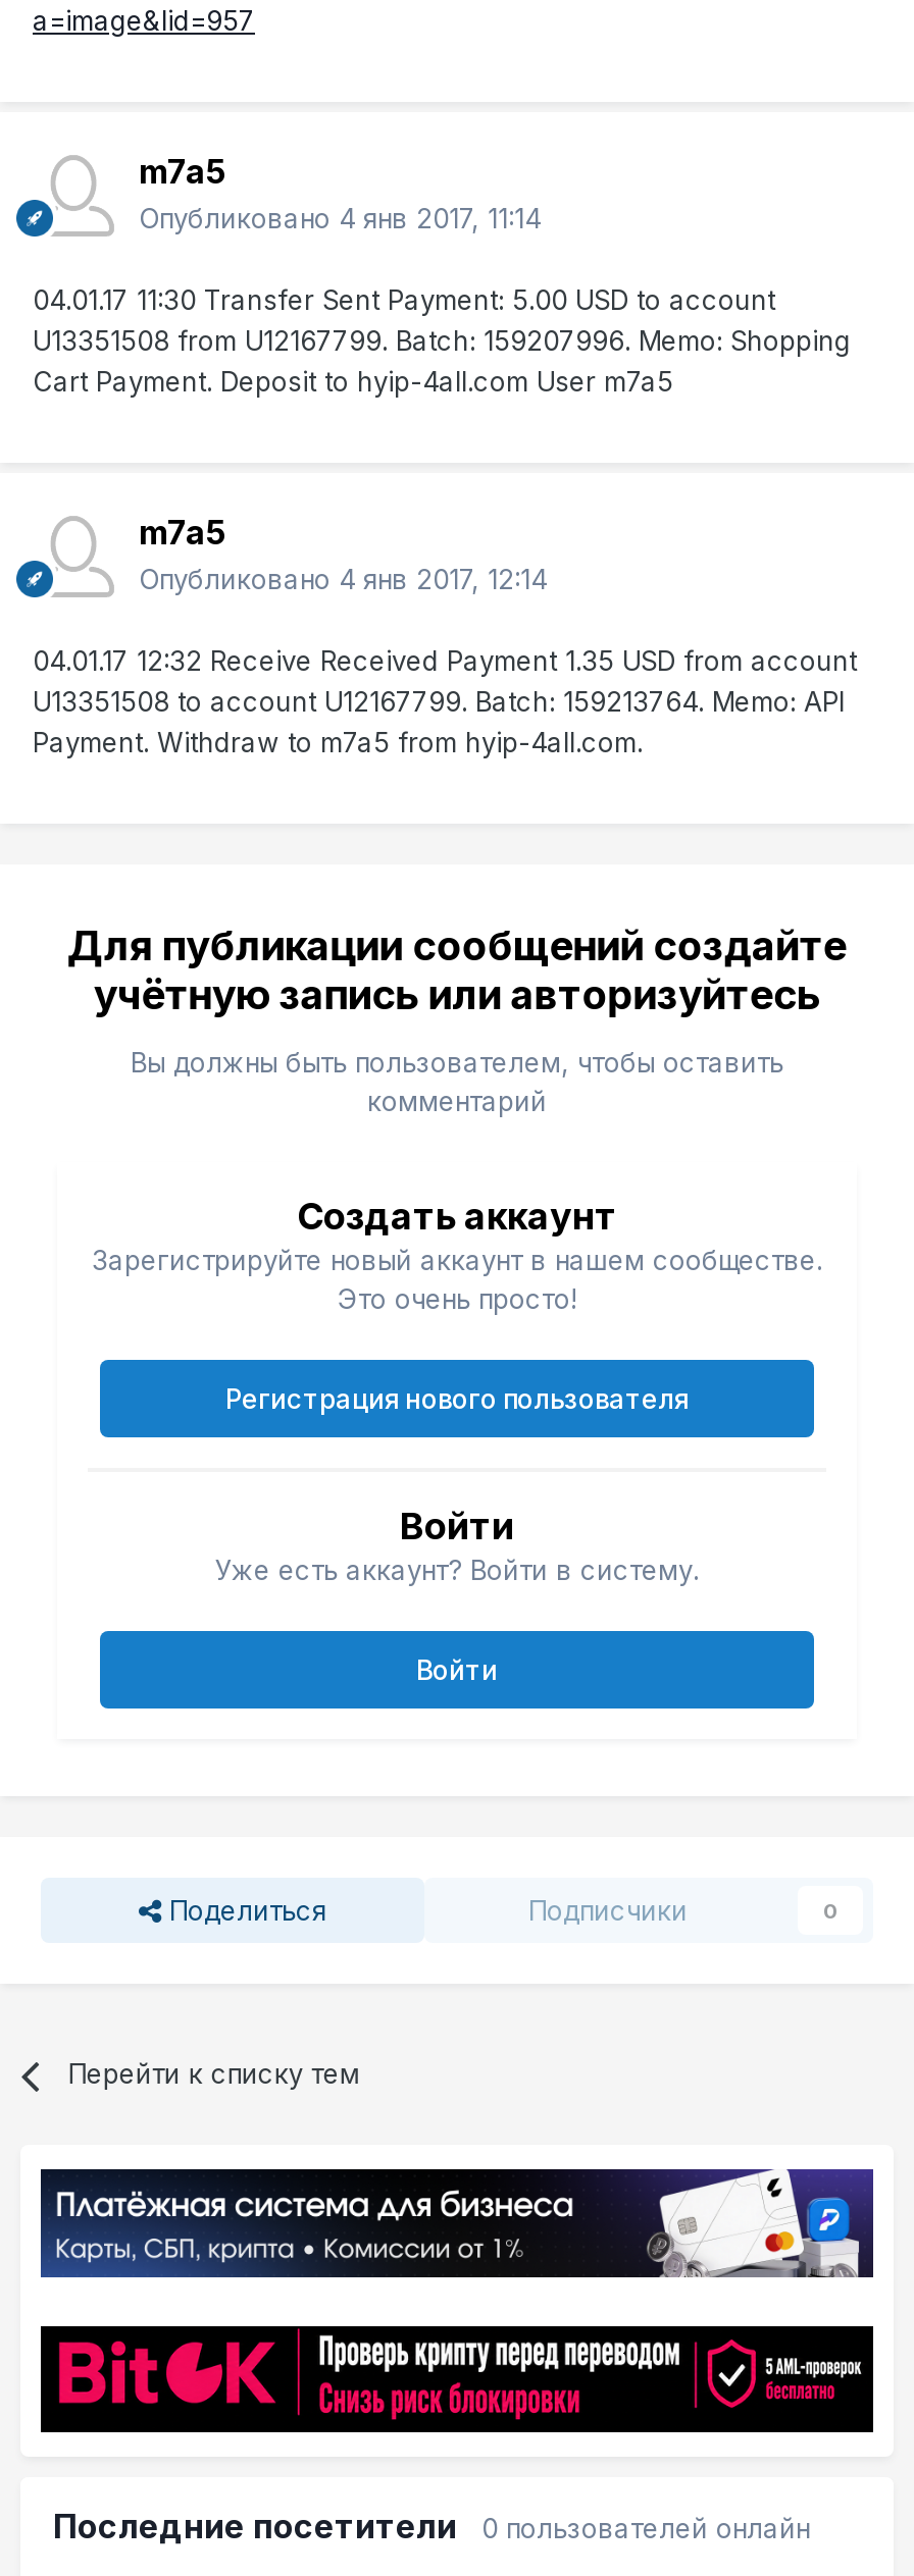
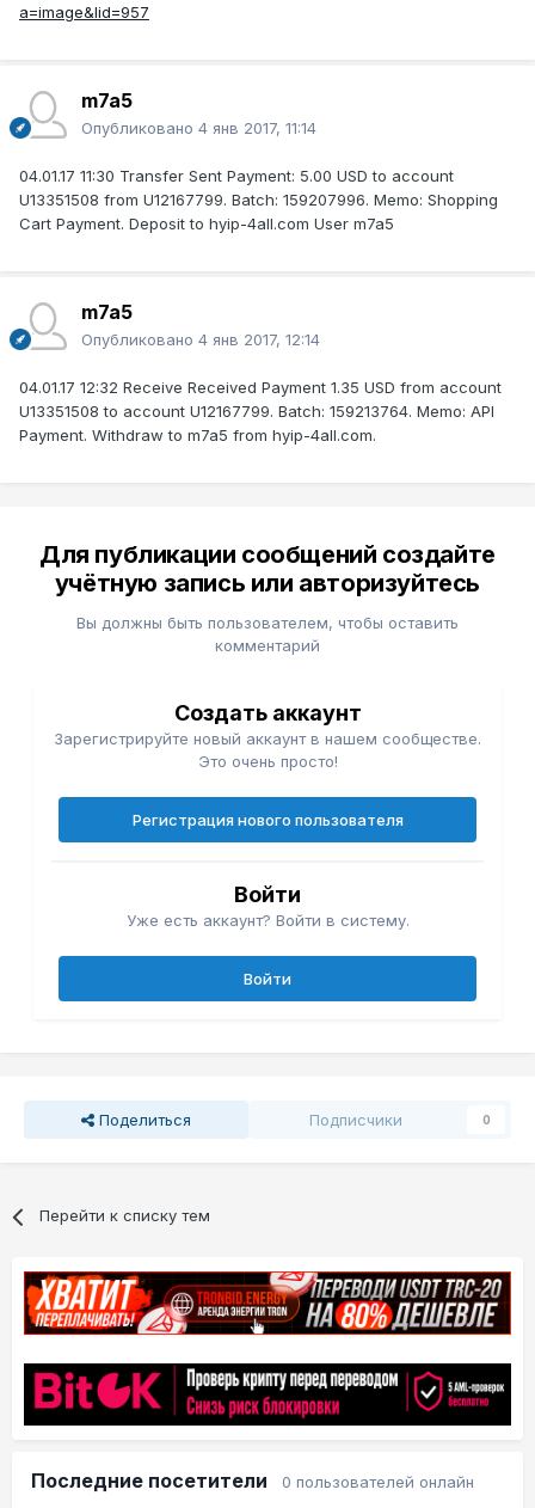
[39,2167,875,2279] [image] -> [23,1270,512,1336] [image]

